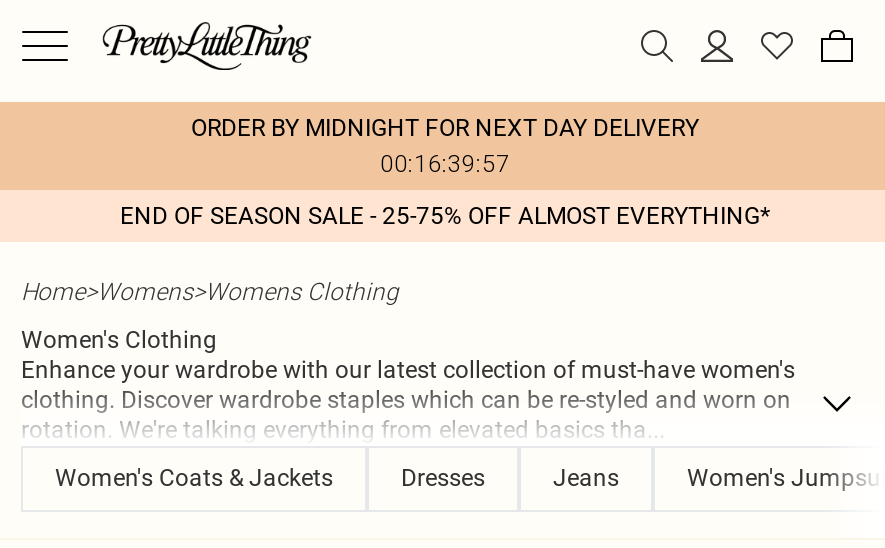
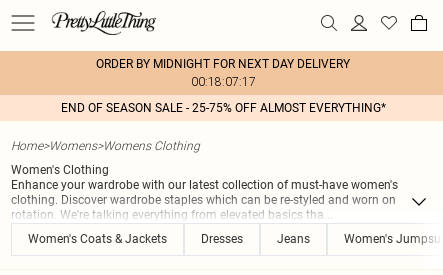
[380,148,510,178] 00:16:39:57 -> [190,74,255,89] 00:18:07:17

